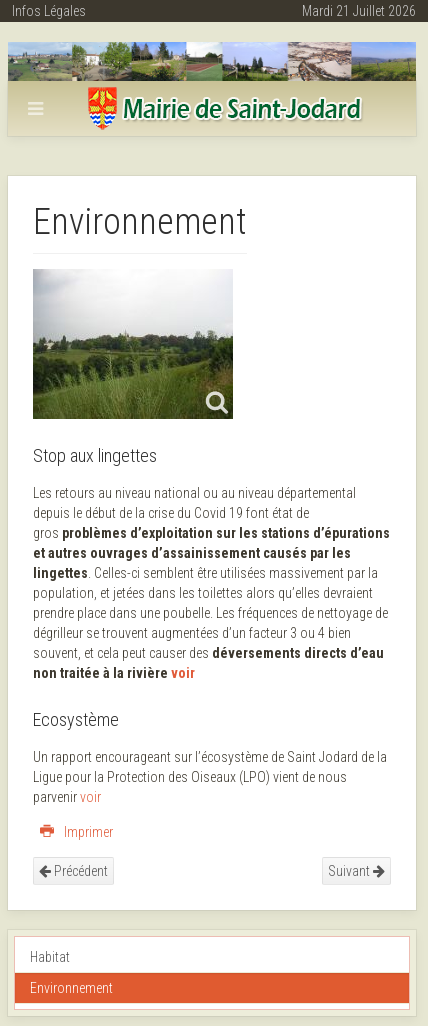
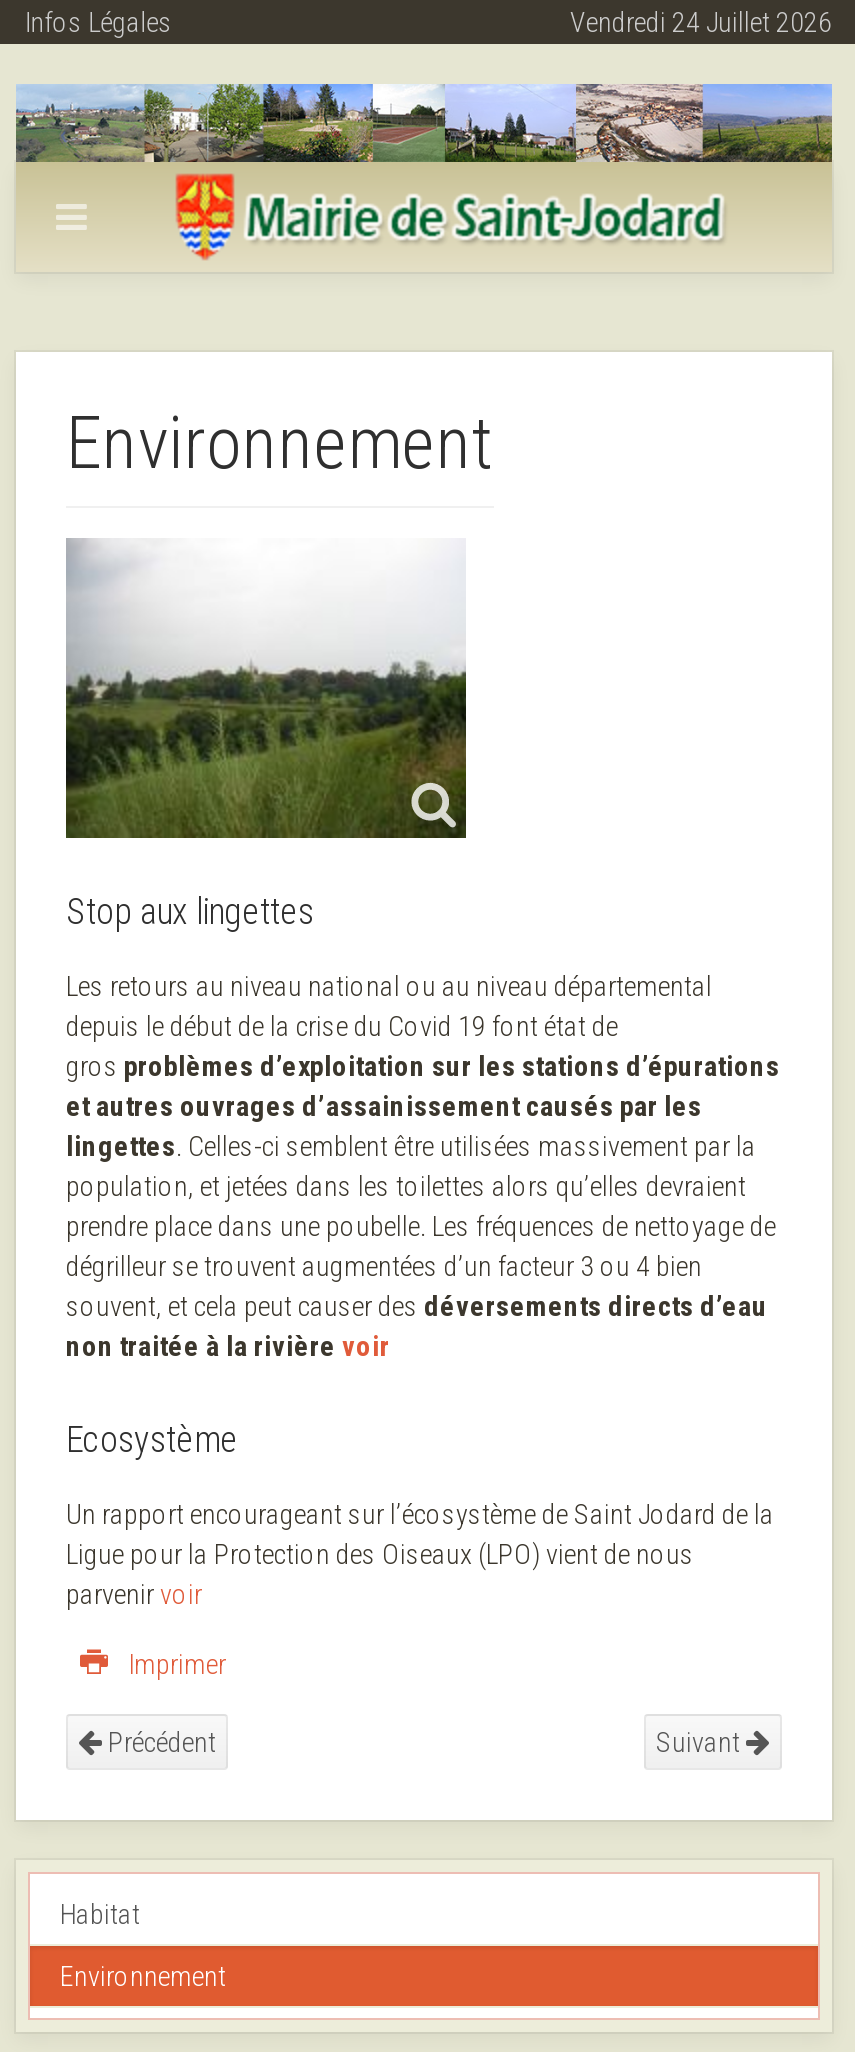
[302,3,416,19] Mardi 21 Juillet 2026 -> [570,6,832,38] Vendredi 24 Juillet 2026

